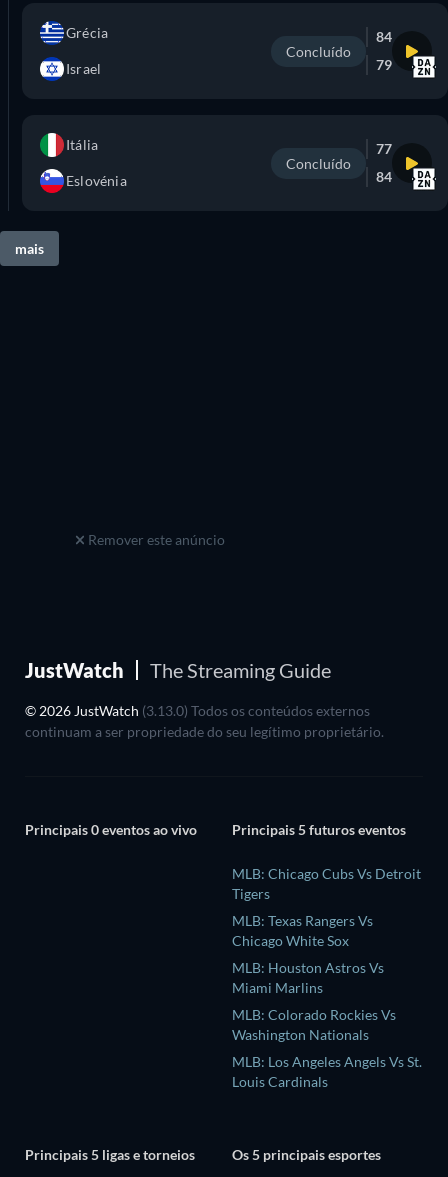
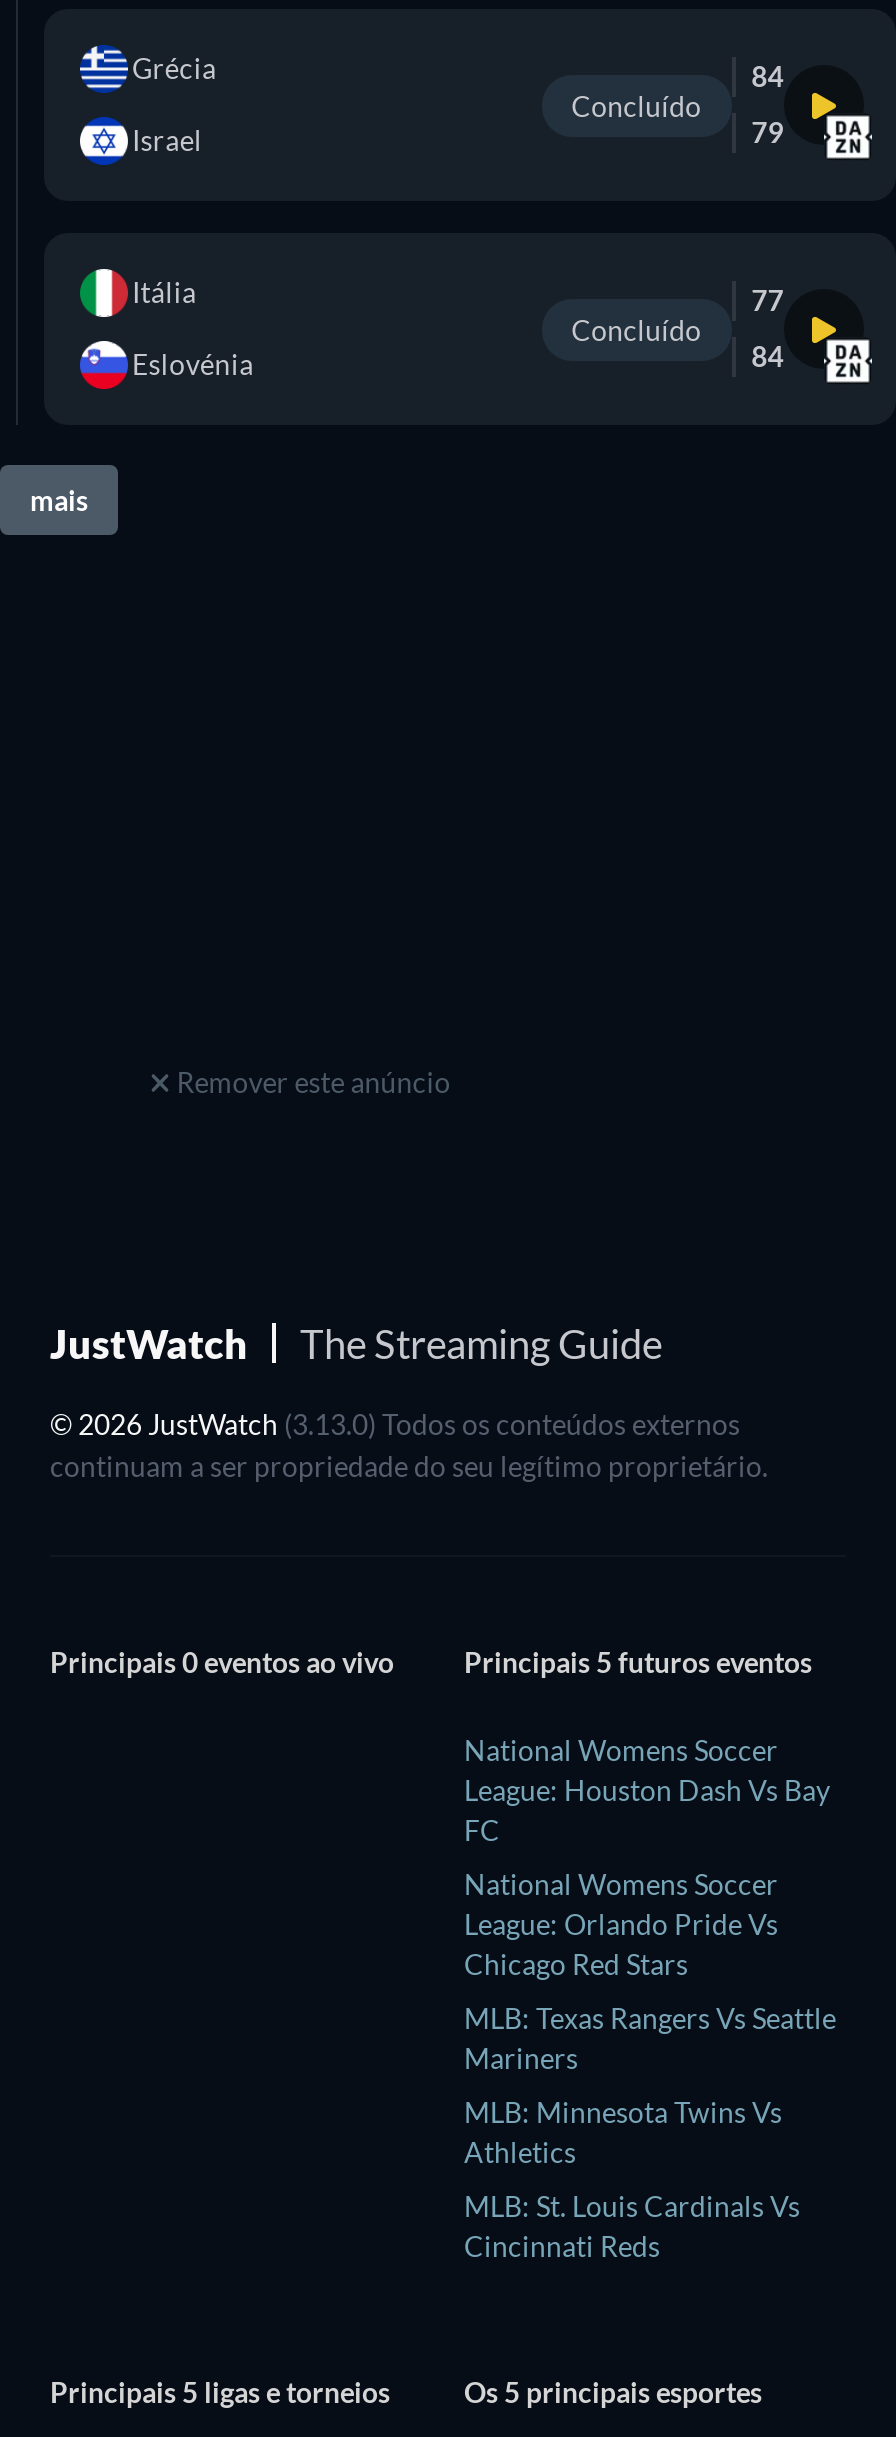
[232,865,421,902] MLB: Chicago Cubs Vs Detroit | Tigers -> [464,1733,830,1847] National Womens Soccer | League: Houston Dash Vs Bay | FC
[232,912,373,949] MLB: Texas Rangers Vs | Chicago White Sox -> [464,1867,778,1981] National Womens Soccer | League: Orlando Pride Vs | Chicago Red Stars
[232,959,384,996] MLB: Houston Astros Vs | Miami Marlins -> [464,2001,836,2075] MLB: Texas Rangers Vs Seattle | Mariners
[232,1006,396,1043] MLB: Colorado Rockies Vs | Washington Nationals -> [464,2095,782,2169] MLB: Minnesota Twins Vs | Athletics
[232,1053,422,1090] MLB: Los Angeles Angels Vs St. | Louis Cardinals -> [464,2189,800,2263] MLB: St. Louis Cardinals Vs | Cincinnati Reds

